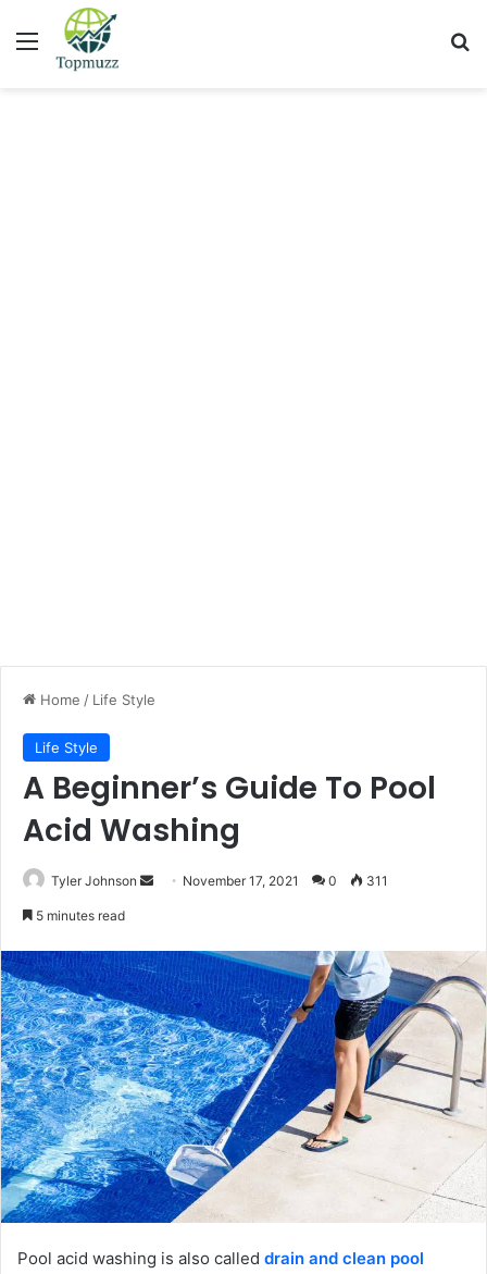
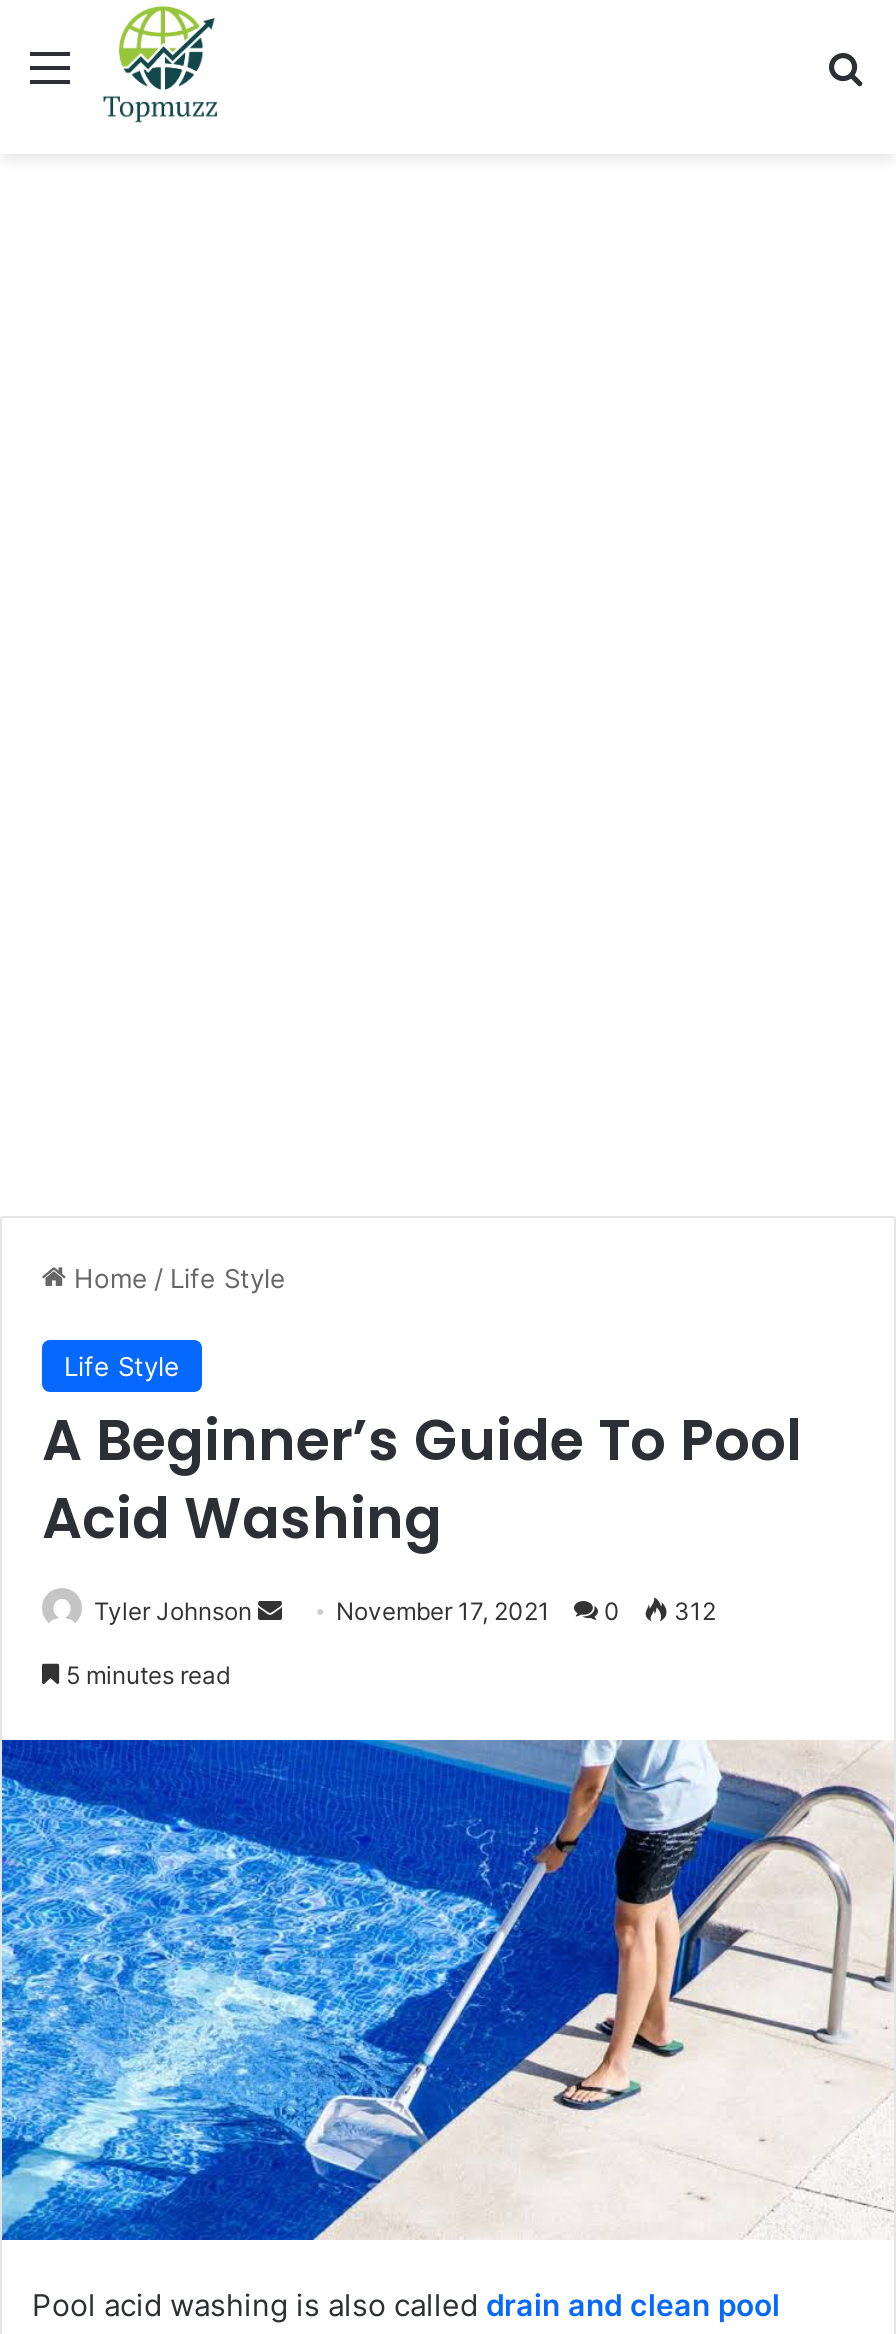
[363,873,388,889] 311 -> [668,1596,716,1626] 312

